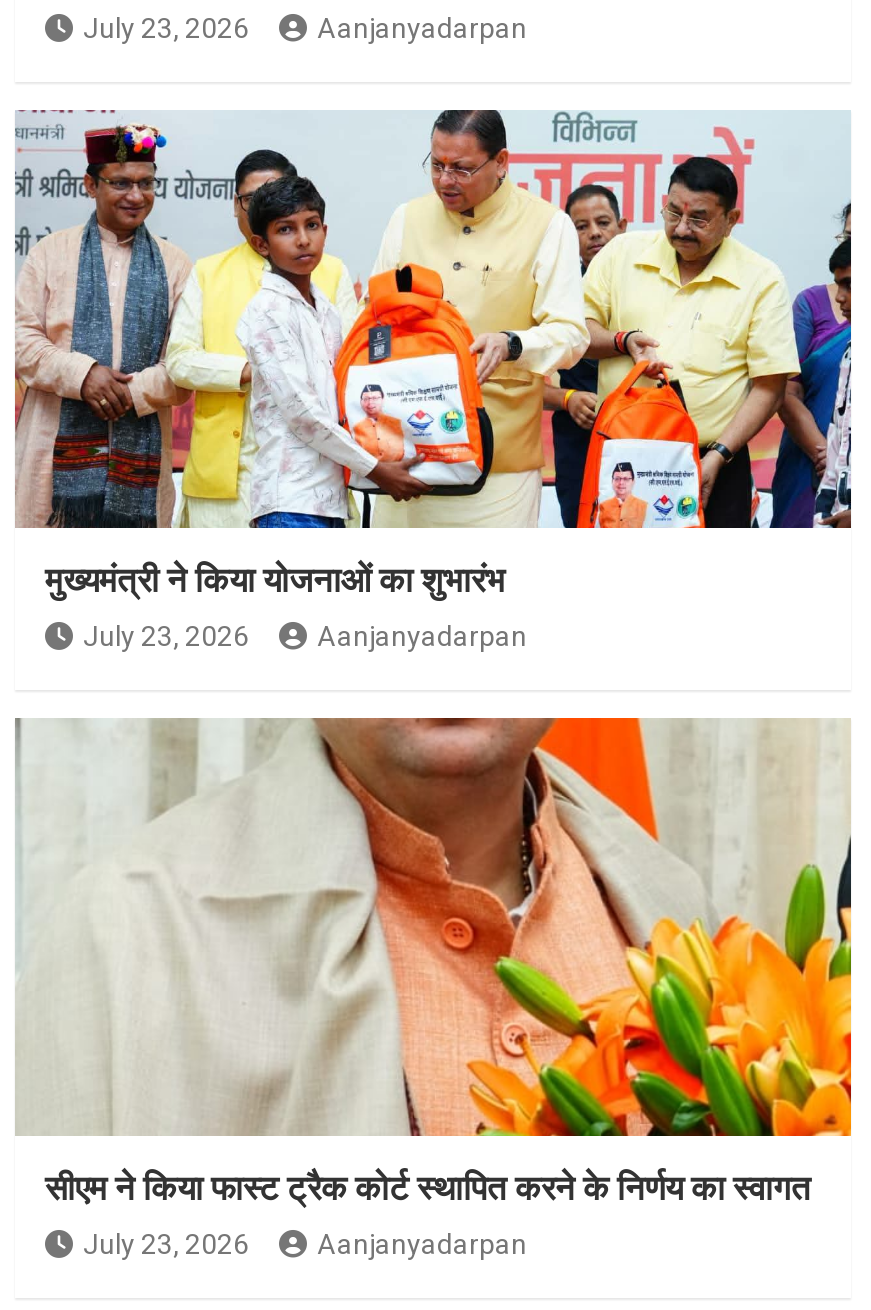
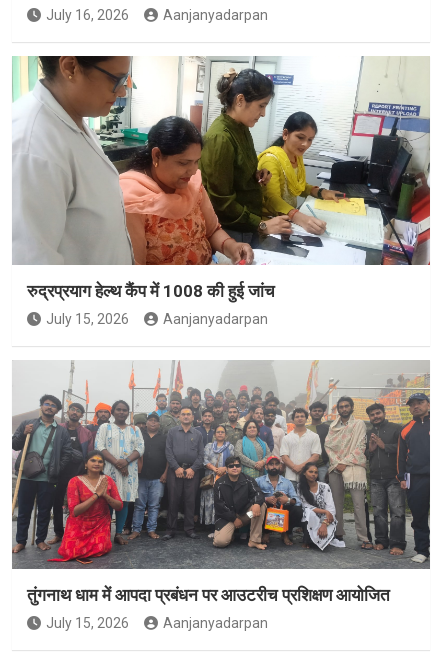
[83,11,249,43] July 23, 2026 -> [46,7,129,23] July 16, 2026
[13,109,853,599] [image] | मुख्यमंत्री ने किया योजनाओं का शुभारंभ -> [12,55,431,301] [image] | रुद्रप्रयाग हेल्थ कैंप में 1008 की हुई जांच
[83,619,249,651] July 23, 2026 -> [46,311,129,327] July 15, 2026
[15,717,853,1207] [image] | सीएम ने किया फास्ट ट्रैक कोर्ट स्थापित करने के निर्णय का स्वागत -> [11,360,431,605] [image] | तुंगनाथ धाम में आपदा प्रबंधन पर आउटरीच प्रशिक्षण आयोजित
[83,1227,249,1259] July 23, 2026 -> [46,615,129,631] July 15, 2026

